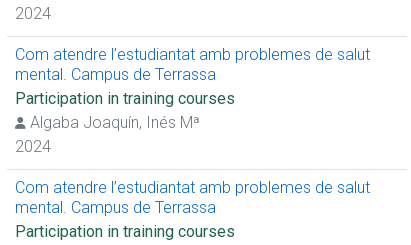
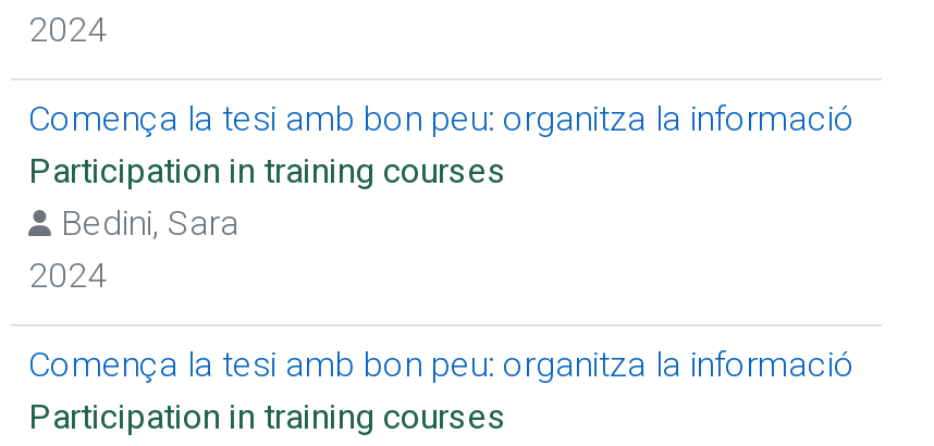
[15,45,370,84] Com atendre l’estudiantat amb problemes de salut | mental. Campus de Terrassa -> [28,98,856,139] Comença la tesi amb bon peu: organitza la informació
[30,113,200,132] Algaba Joaquín, Inés Mª -> [61,202,239,244] Bedini, Sara
[15,178,370,217] Com atendre l’estudiantat amb problemes de salut | mental. Campus de Terrassa -> [28,344,856,385] Comença la tesi amb bon peu: organitza la informació

